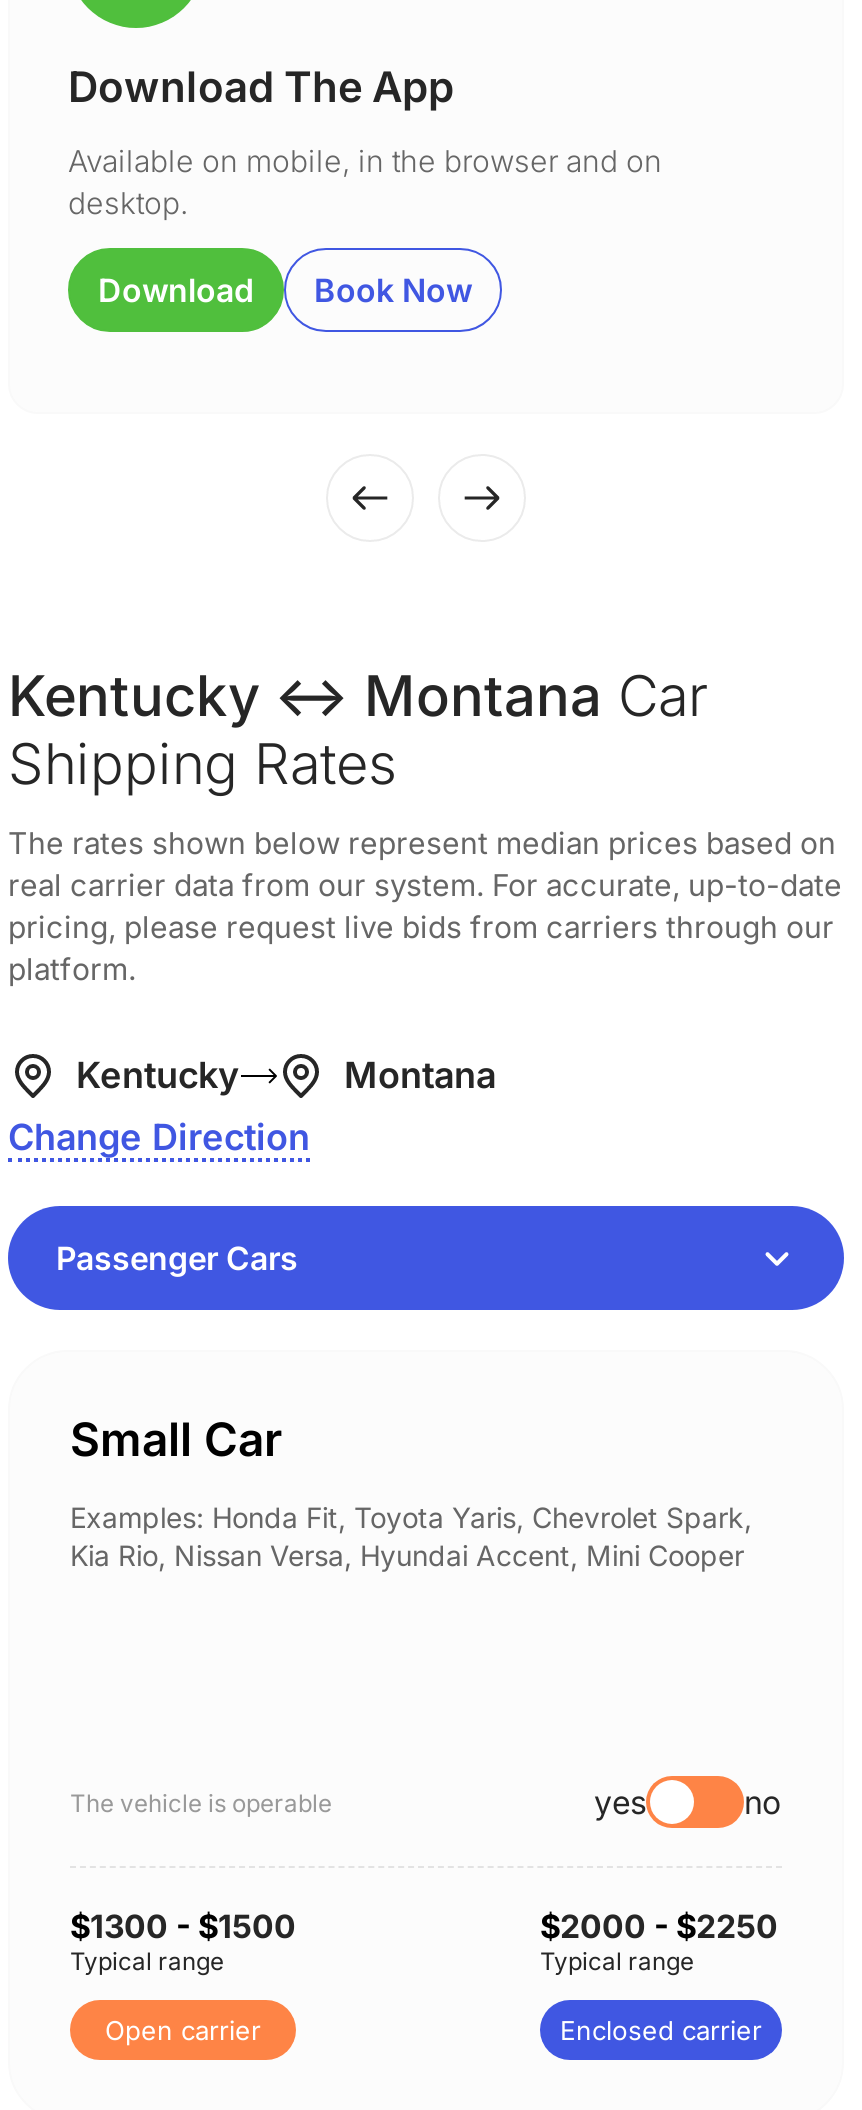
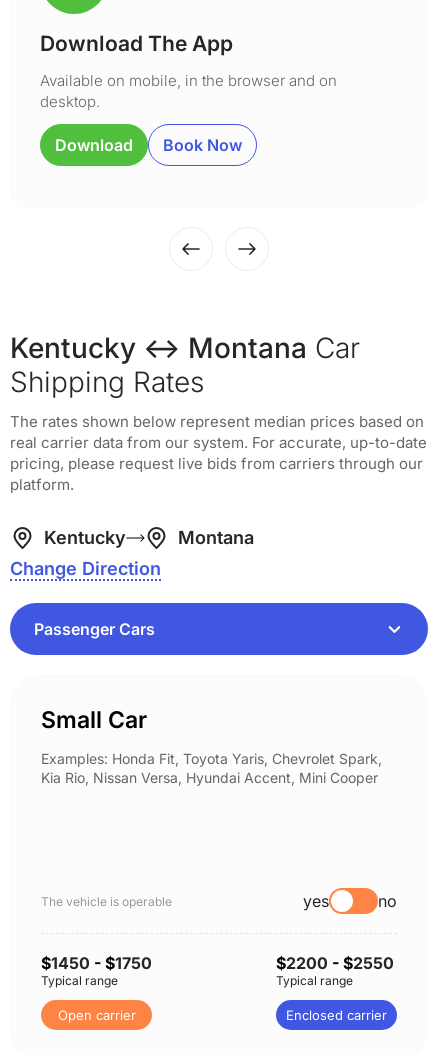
[70,1906,296,1946] $1300 - $1500 -> [41,953,152,973] $1450 - $1750
[540,1906,778,1946] $2000 - $2250 -> [276,953,394,973] $2200 - $2550

